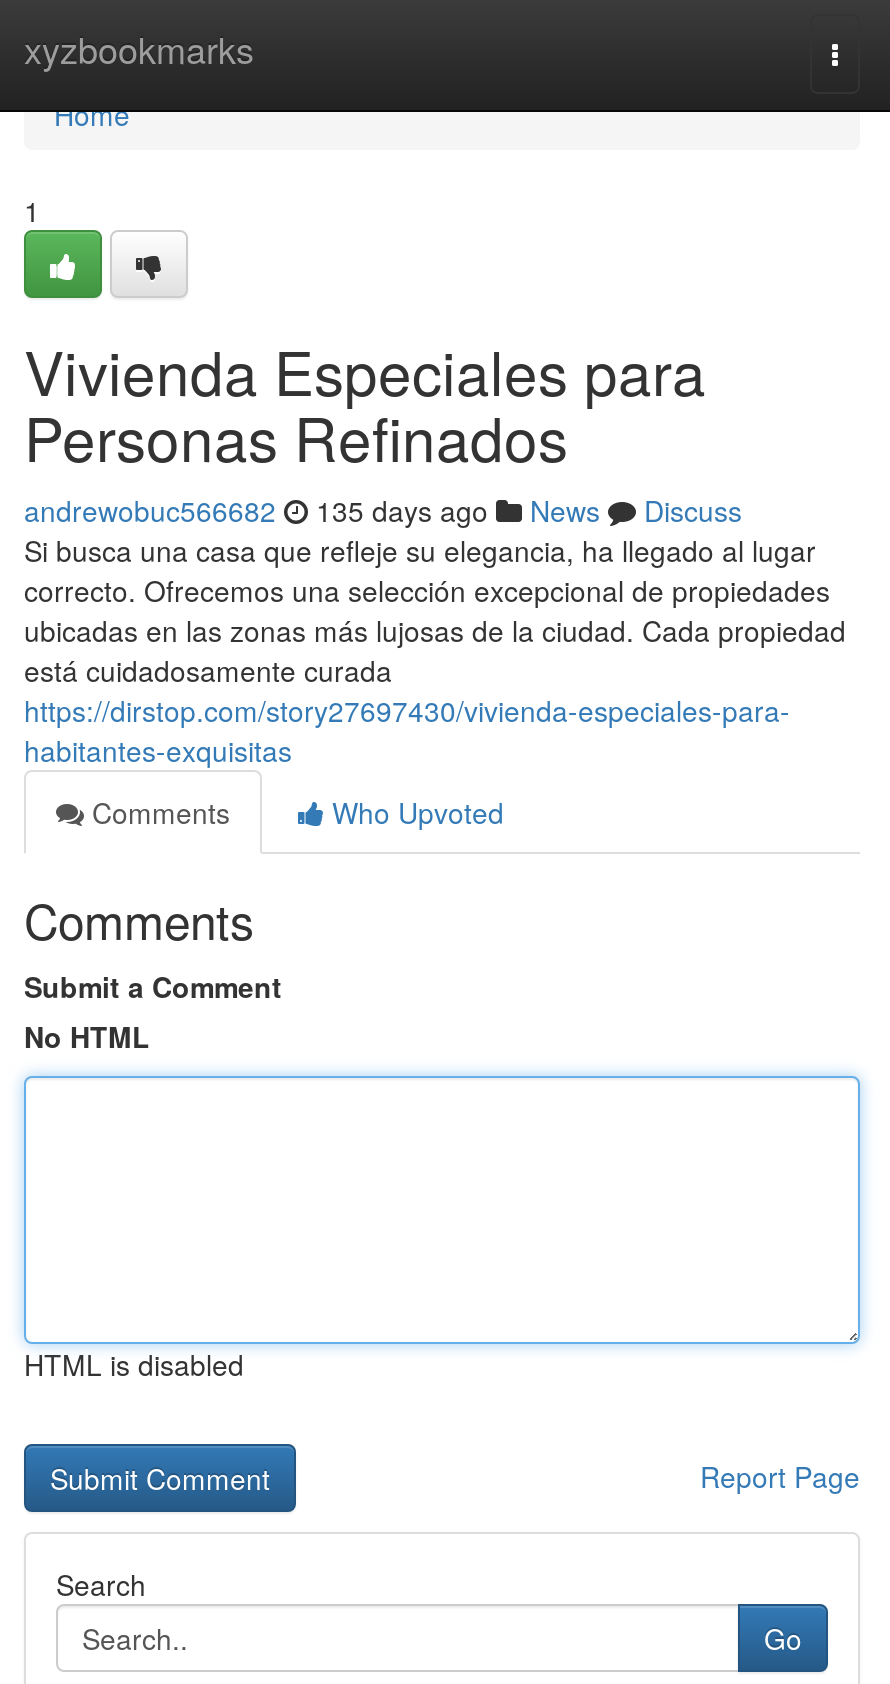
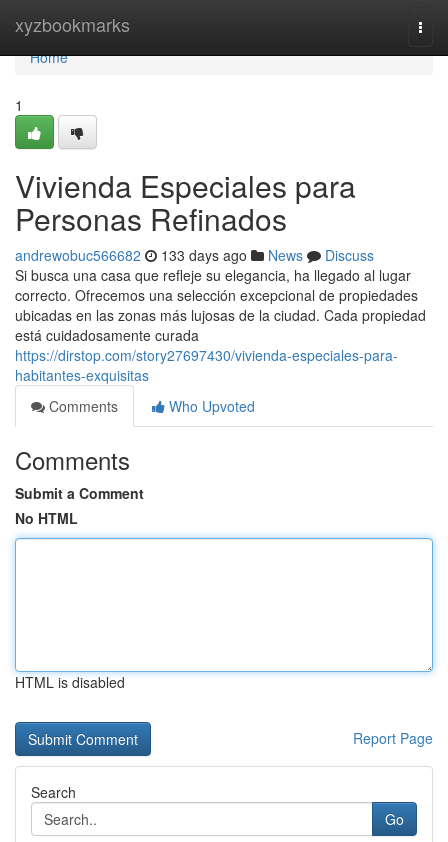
[24,490,742,530] andrewobuc566682 135 days ago News Discuss -> [15,245,374,265] andrewobuc566682 133 days ago News Discuss

